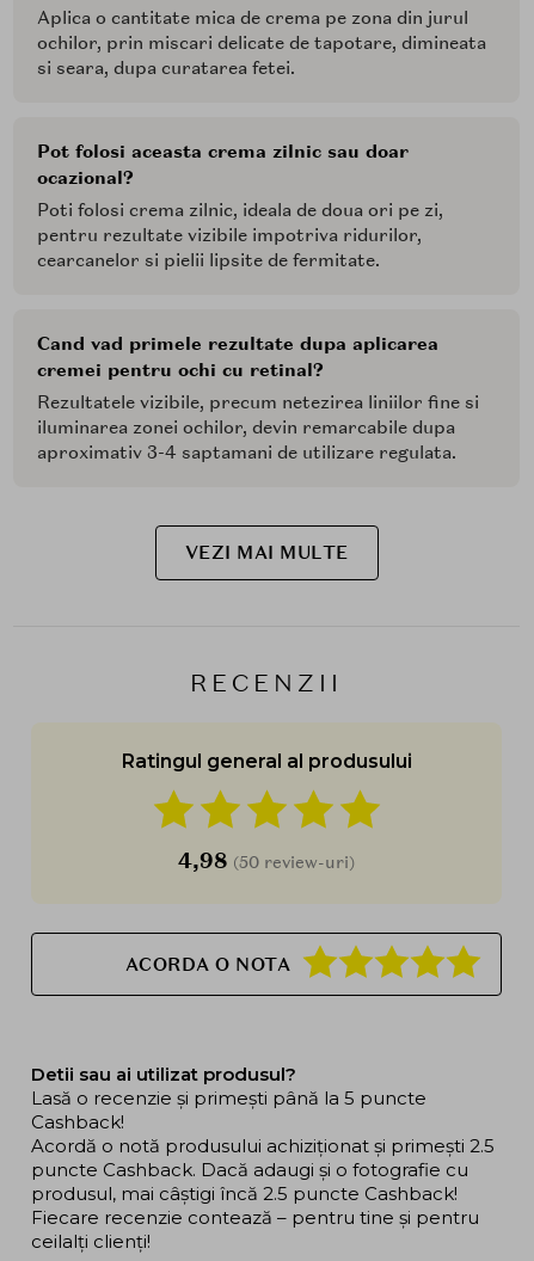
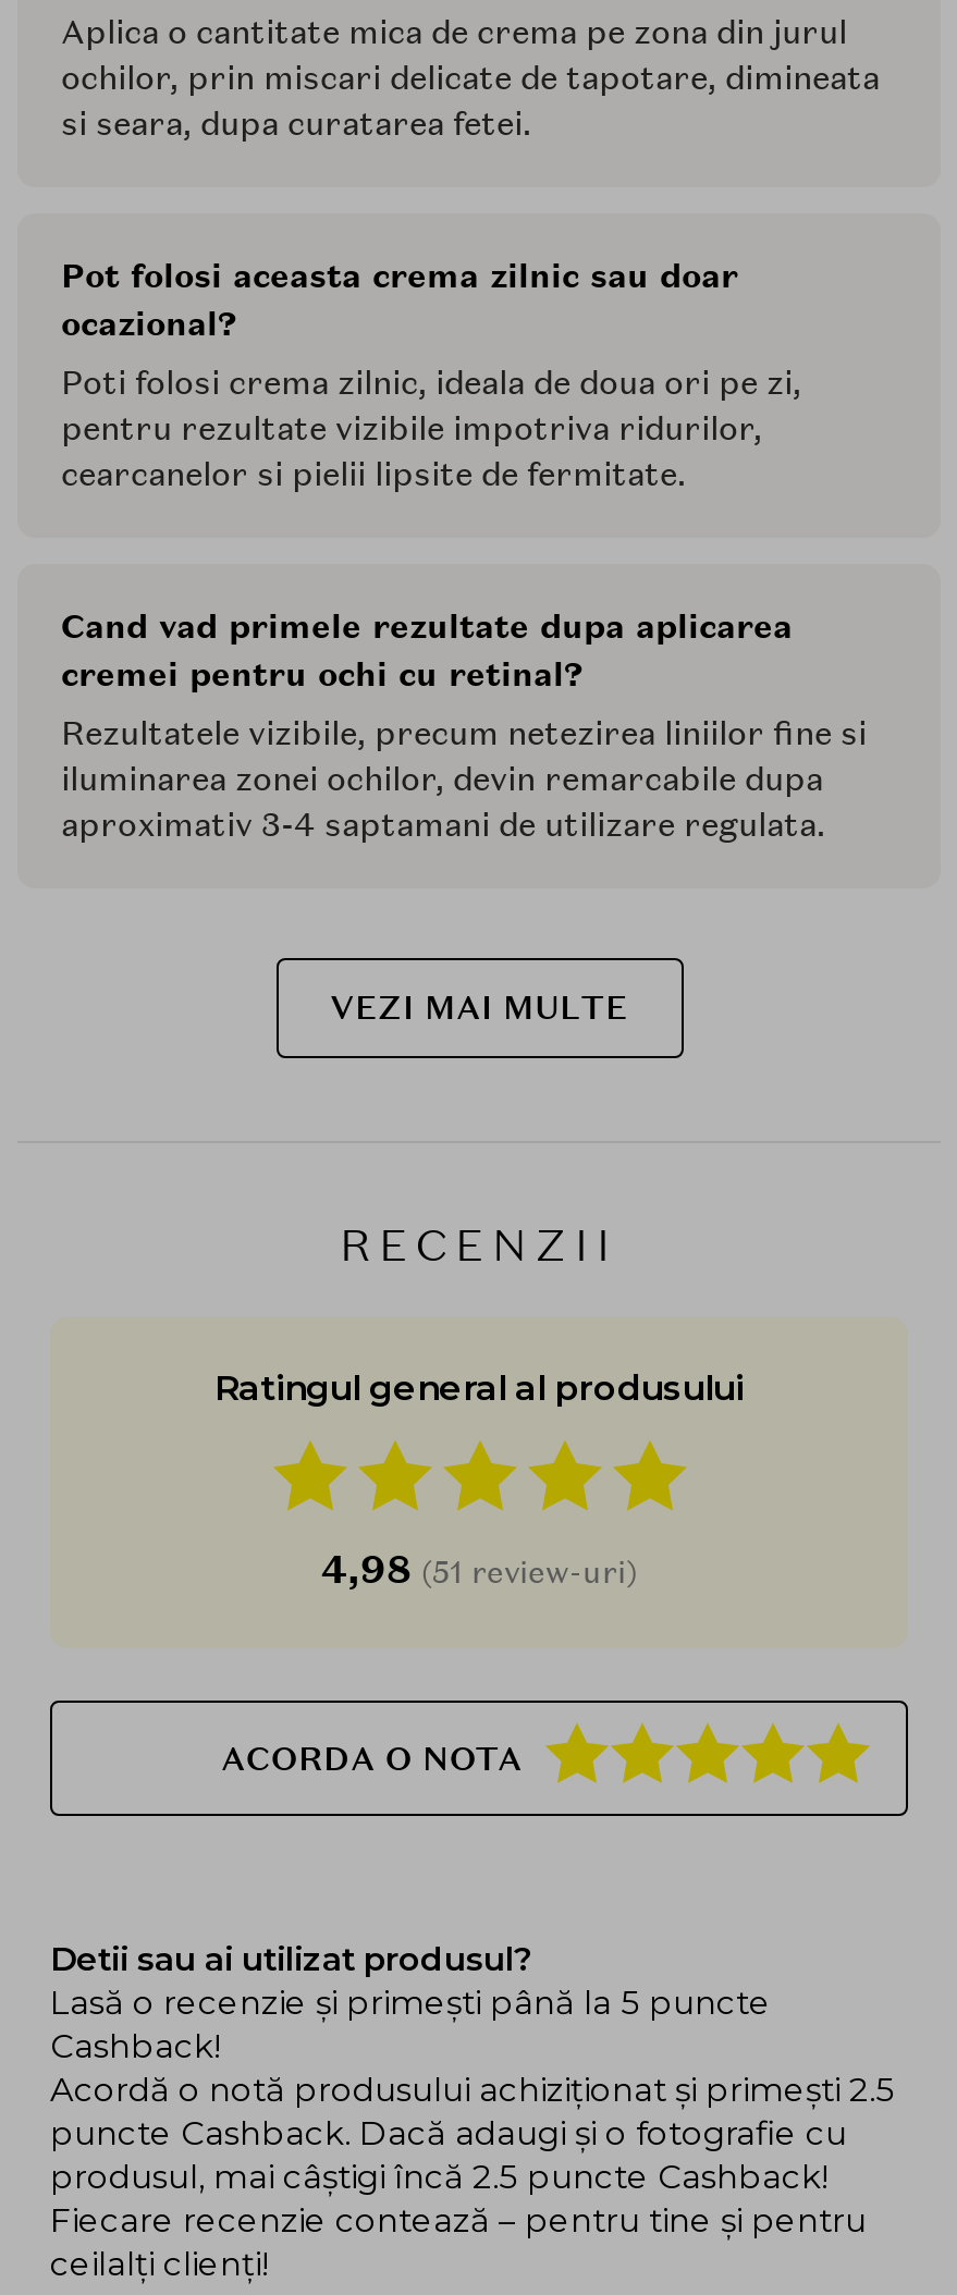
[178,847,355,874] 4,98 (50 review-uri) -> [321,1544,637,1594] 4,98 (51 review-uri)

